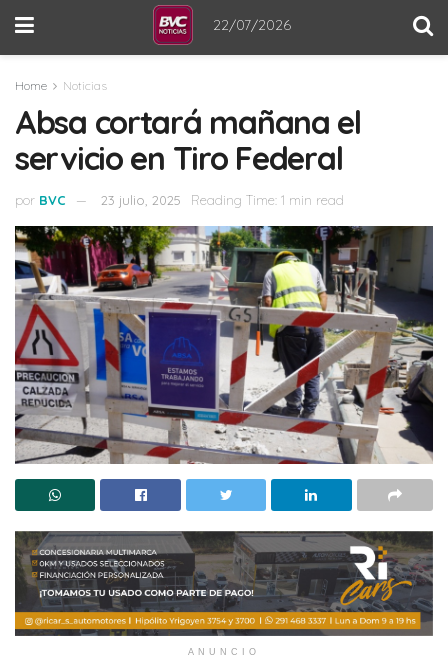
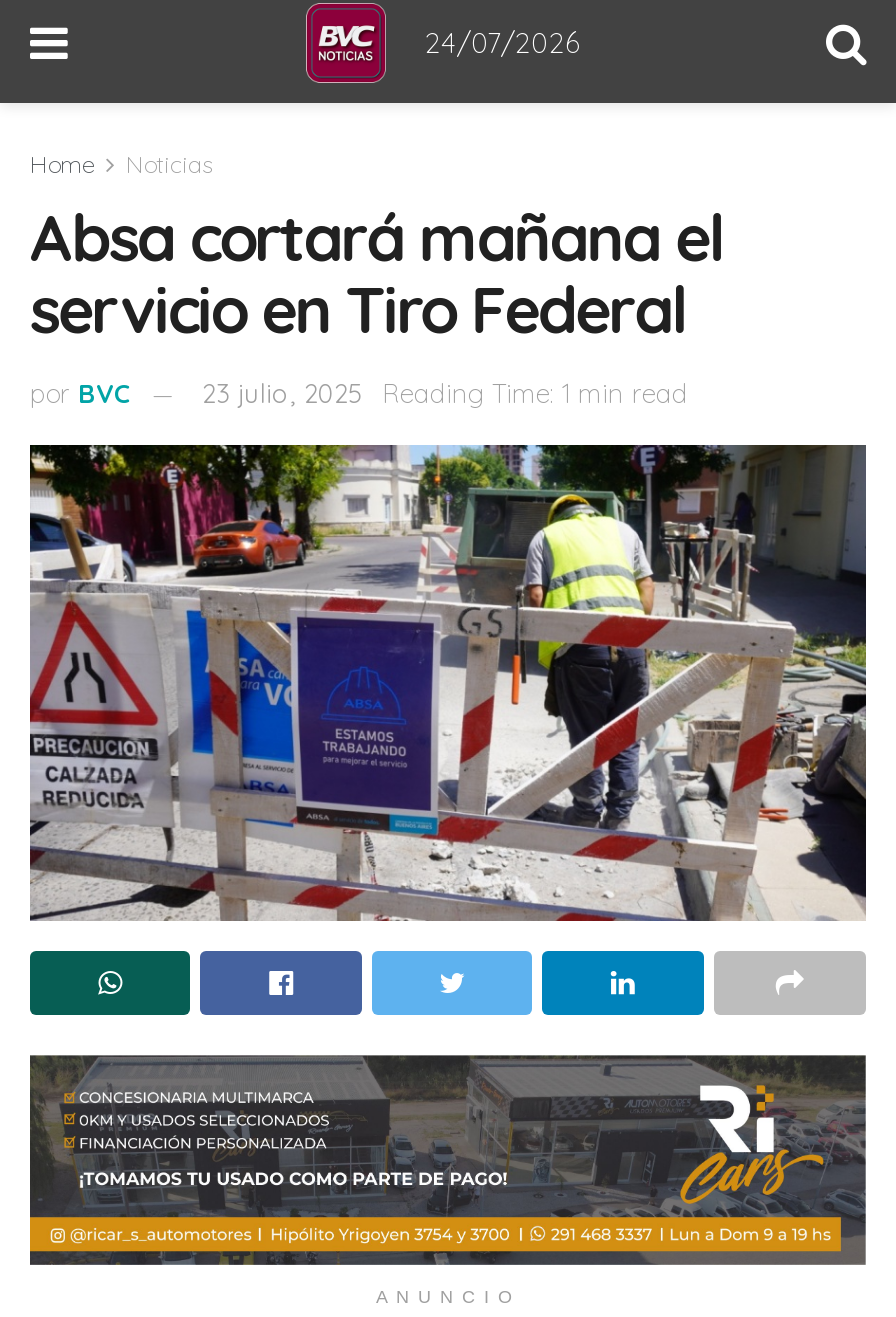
[212,16,294,34] 22/07/2026 -> [425,25,589,61] 24/07/2026

